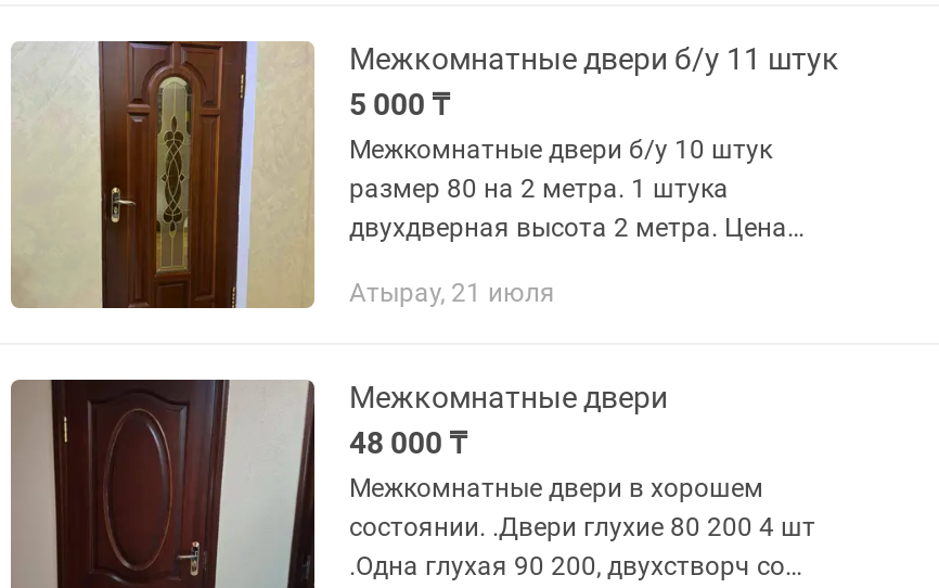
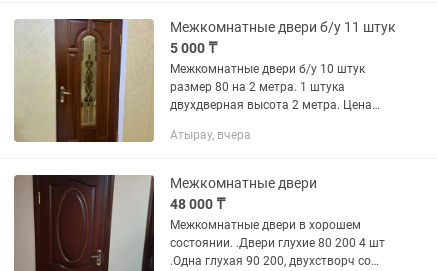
[349,278,555,308] Атырау, 21 июля -> [170,128,251,142] Атырау, вчера

